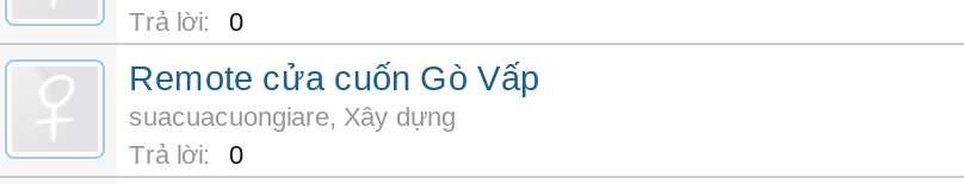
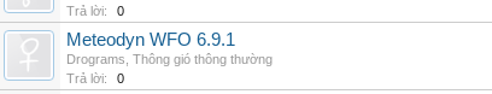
[129,59,539,131] Remote cửa cuốn Gò Vấp | suacuacuongiare, Xây dựng -> [66,30,273,66] Meteodyn WFO 6.9.1 | Drograms, Thông gió thông thường

